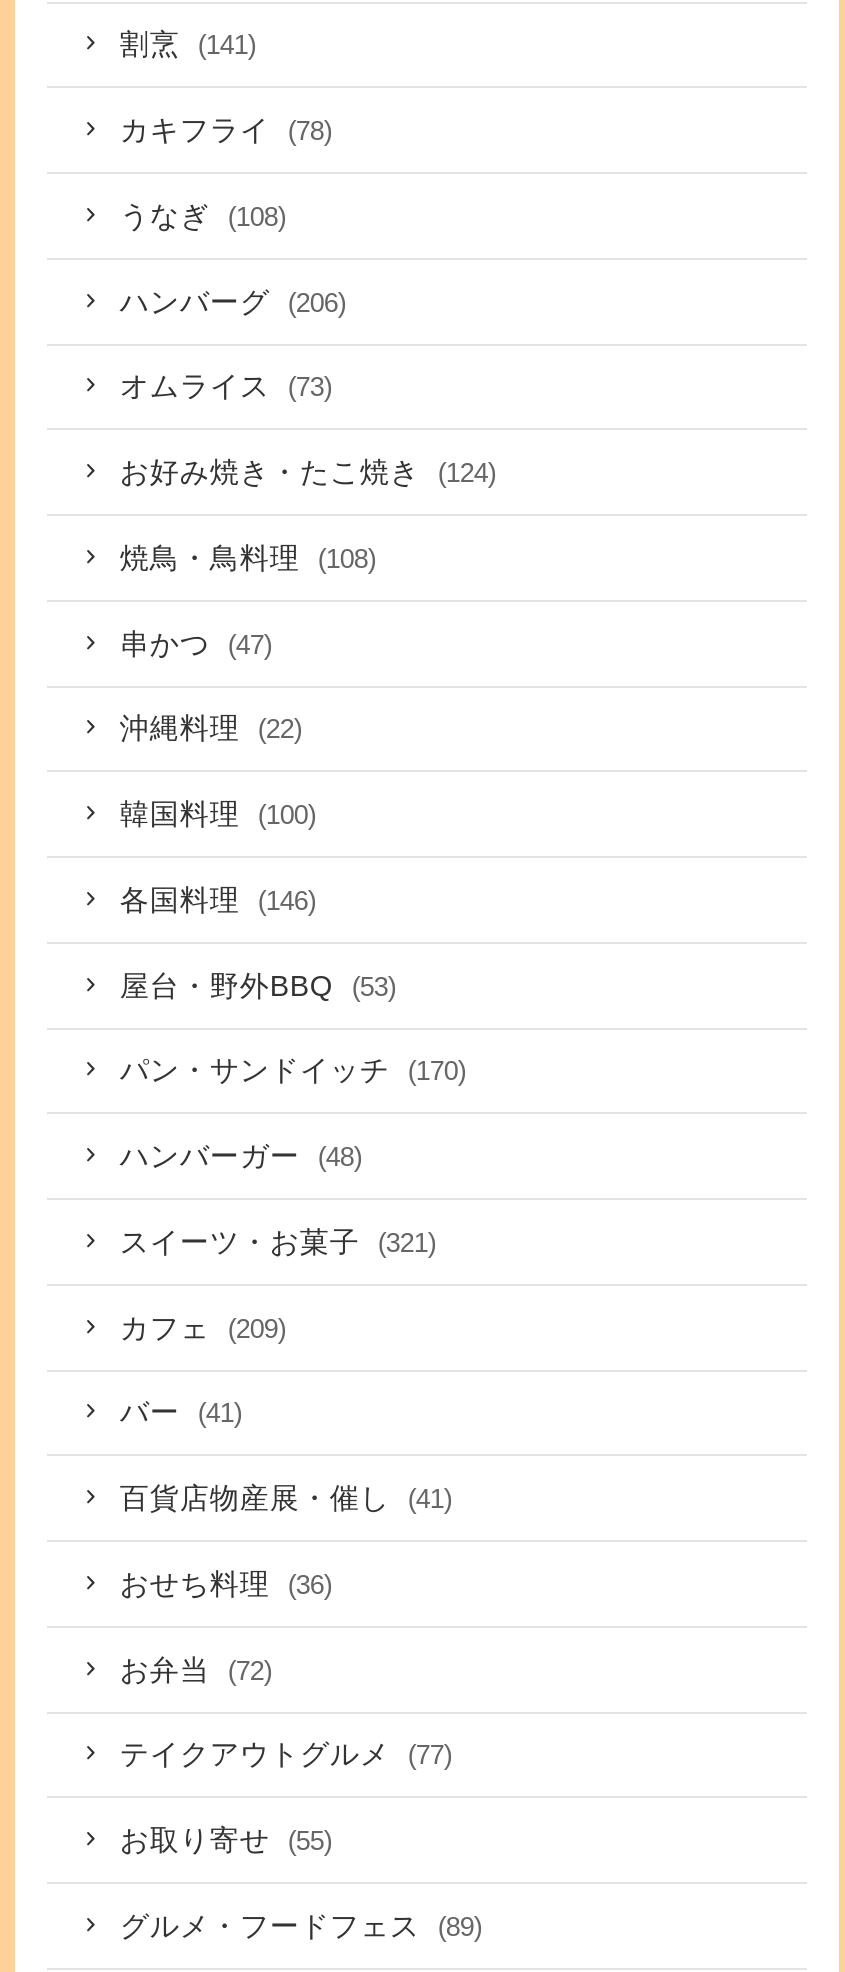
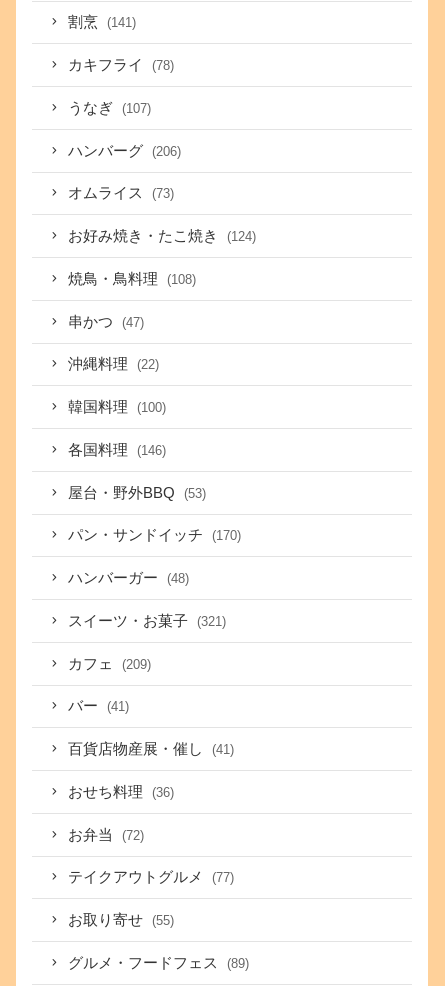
[120,200,286,232] うなぎ (108) -> [68,100,151,116] うなぎ (107)

